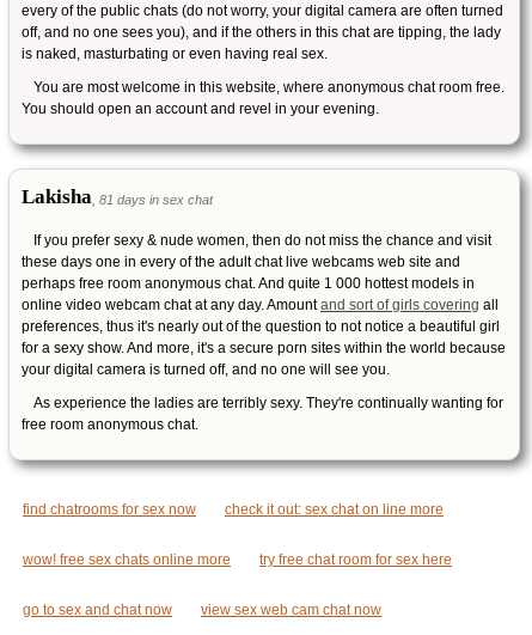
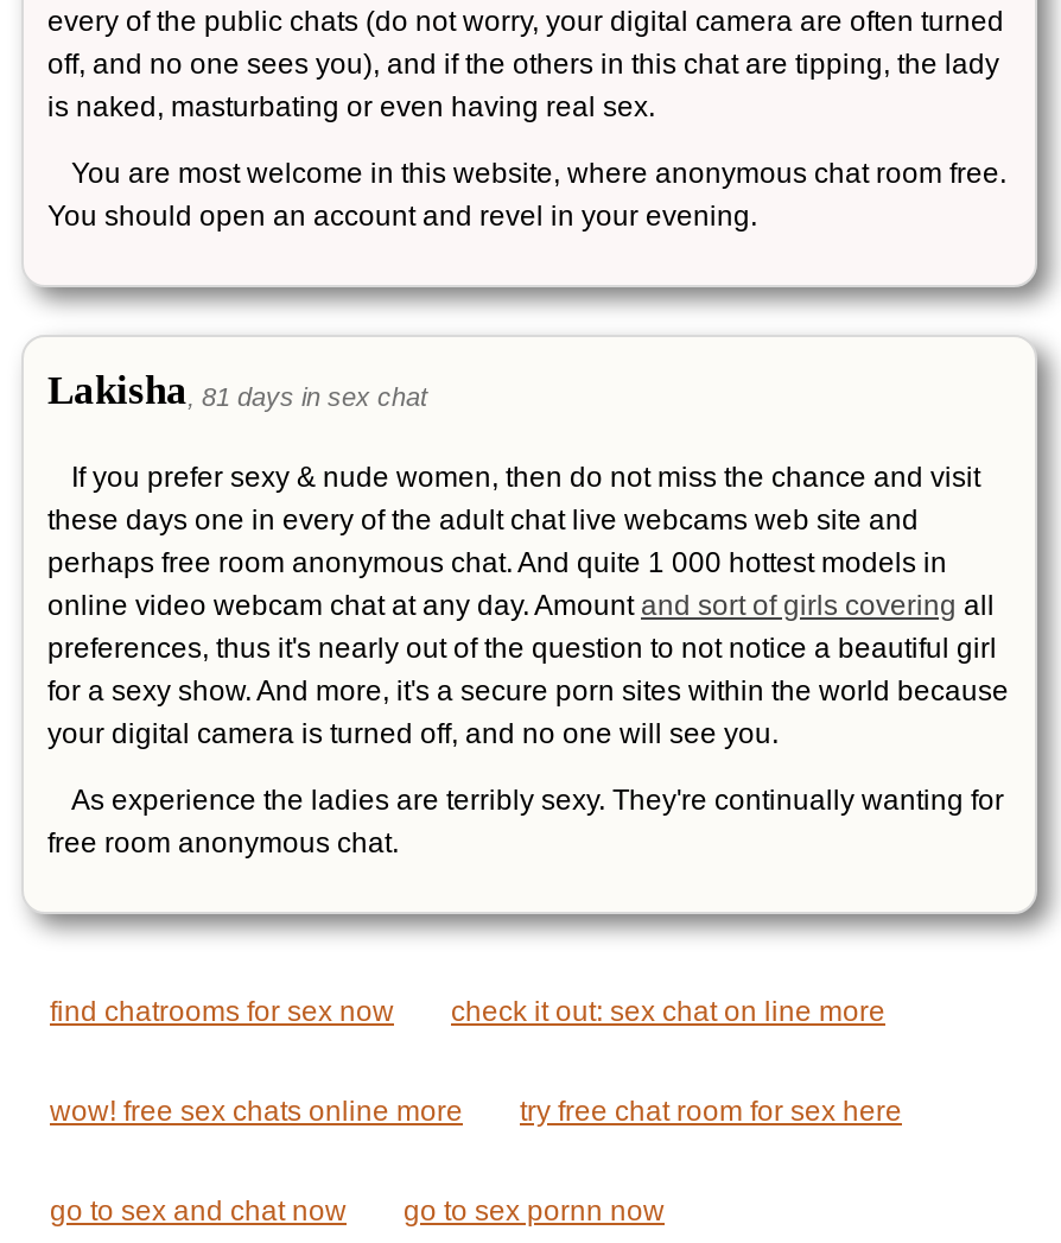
[201,602,381,618] view sex web cam chat now -> [404,1194,665,1228] go to sex pornn now

